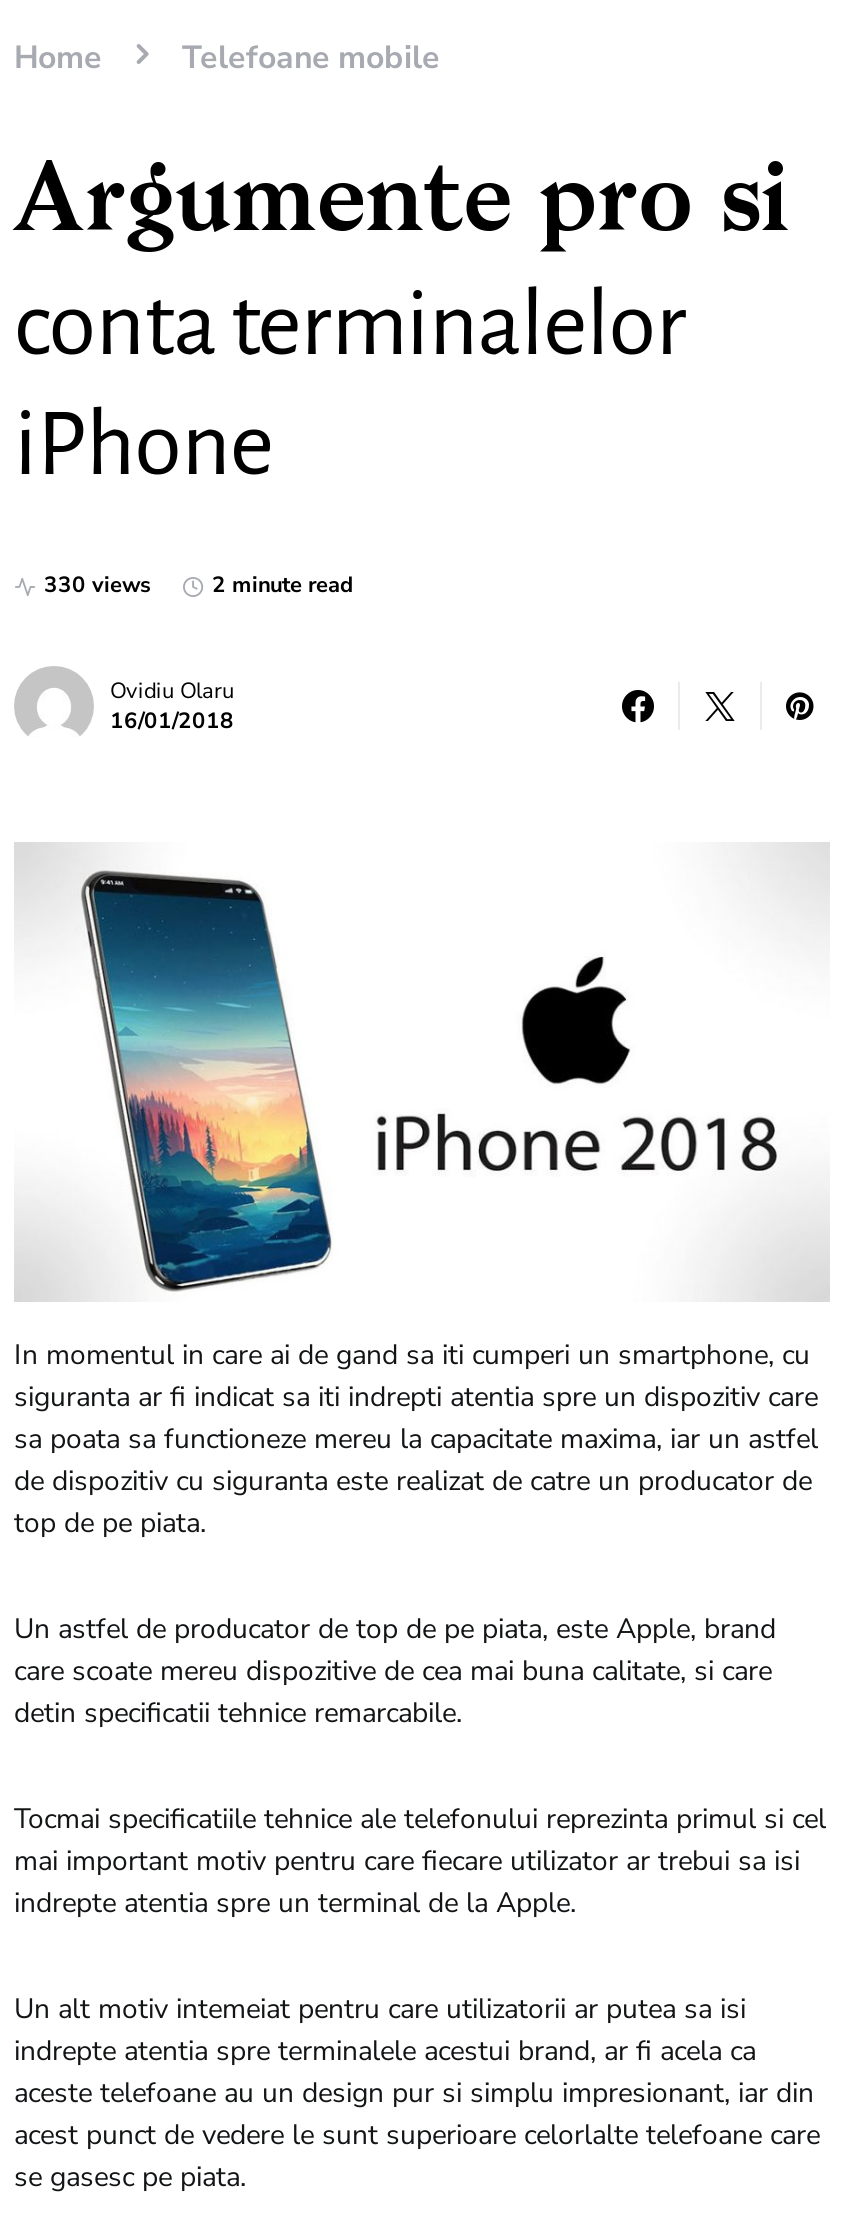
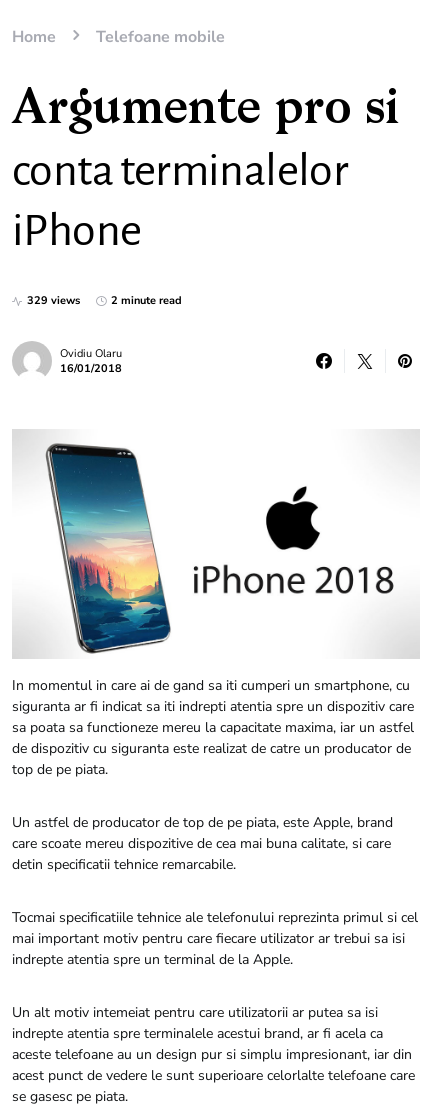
[44,570,150,600] 330 views -> [27,293,80,308] 329 views

